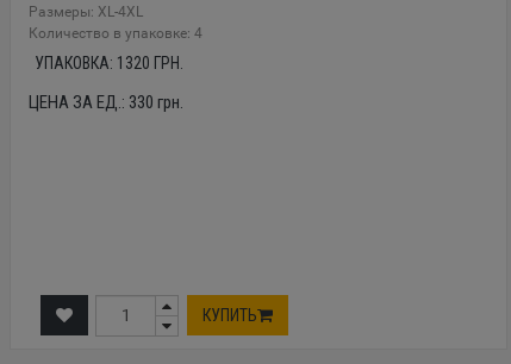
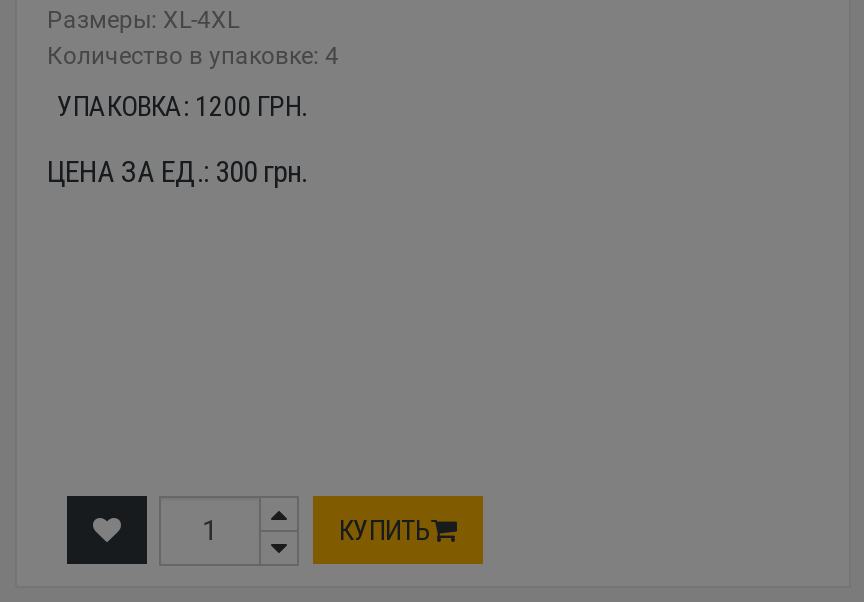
[35,53,183,72] УПАКОВКА: 1320 ГРН. -> [57,89,307,121] УПАКОВКА: 1200 ГРН.
[29,91,183,113] ЦЕНА ЗА ЕД.: 330 грн. -> [47,153,307,189] ЦЕНА ЗА ЕД.: 300 грн.

